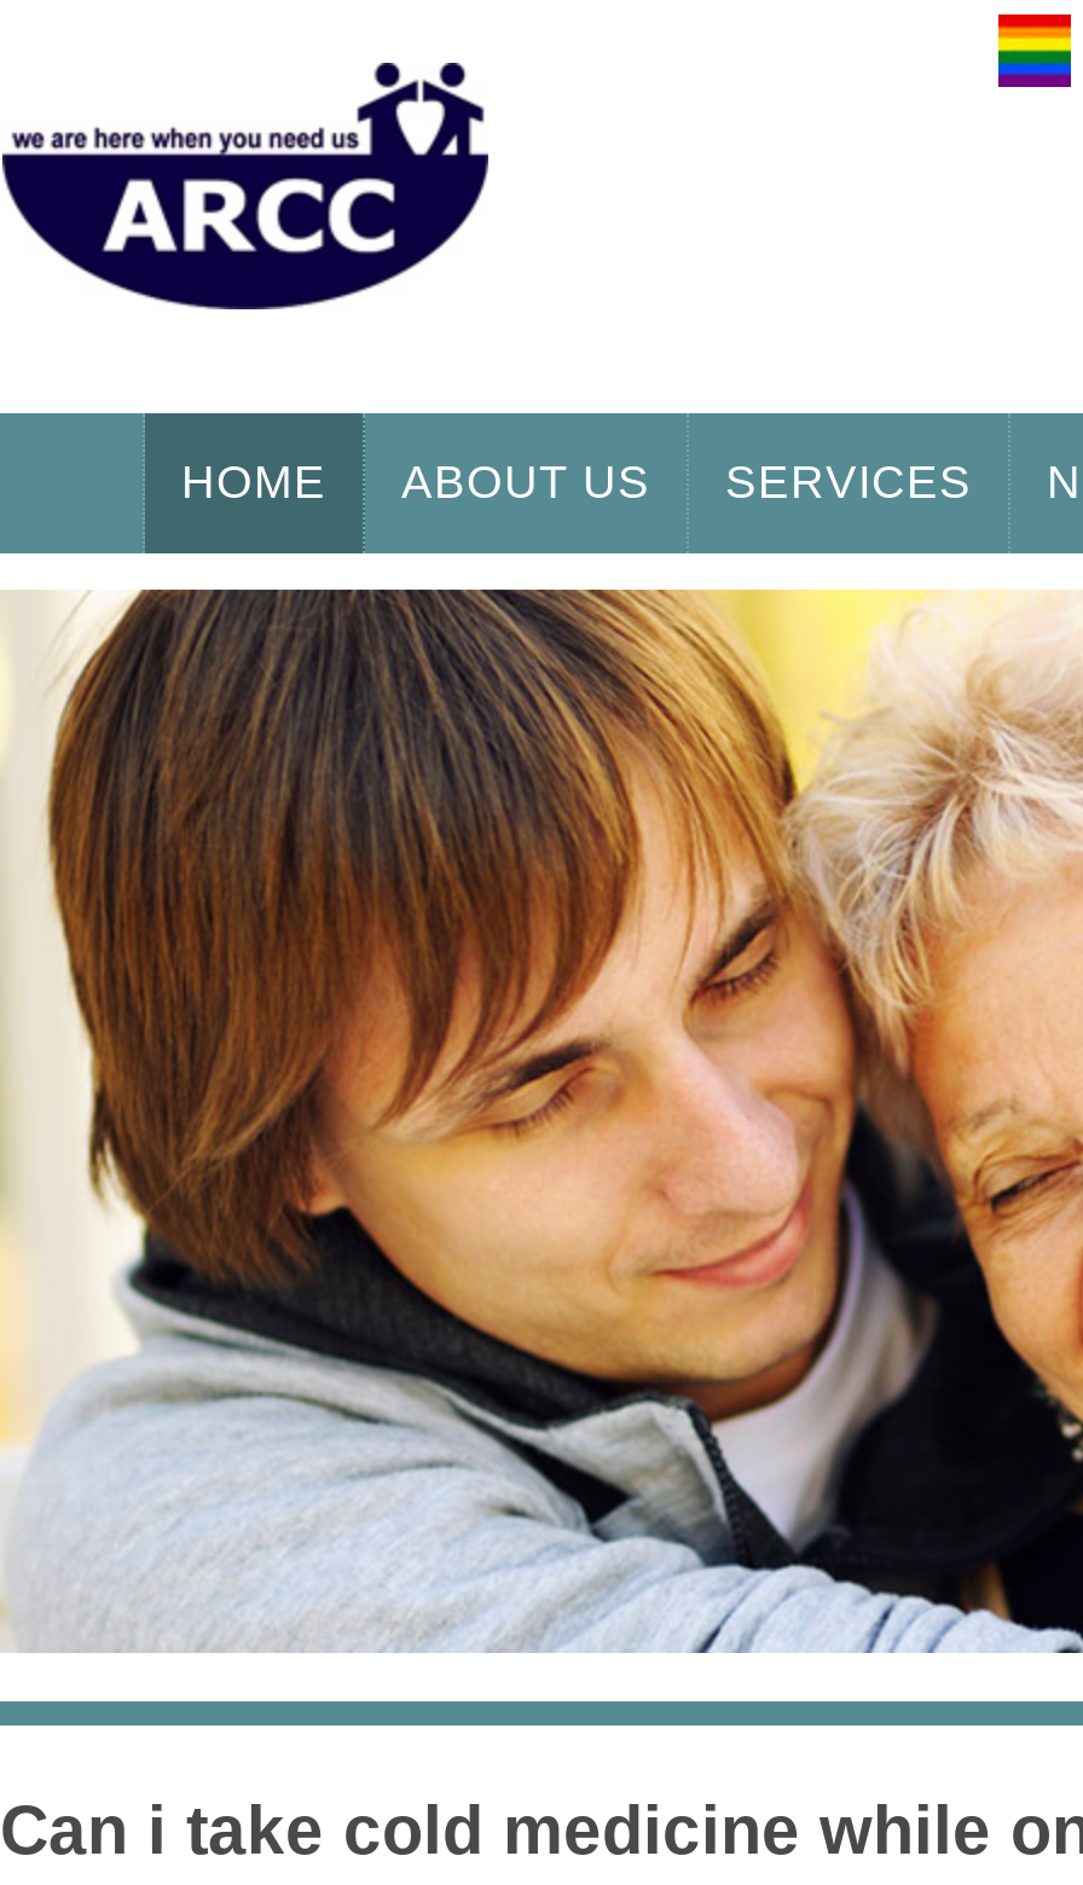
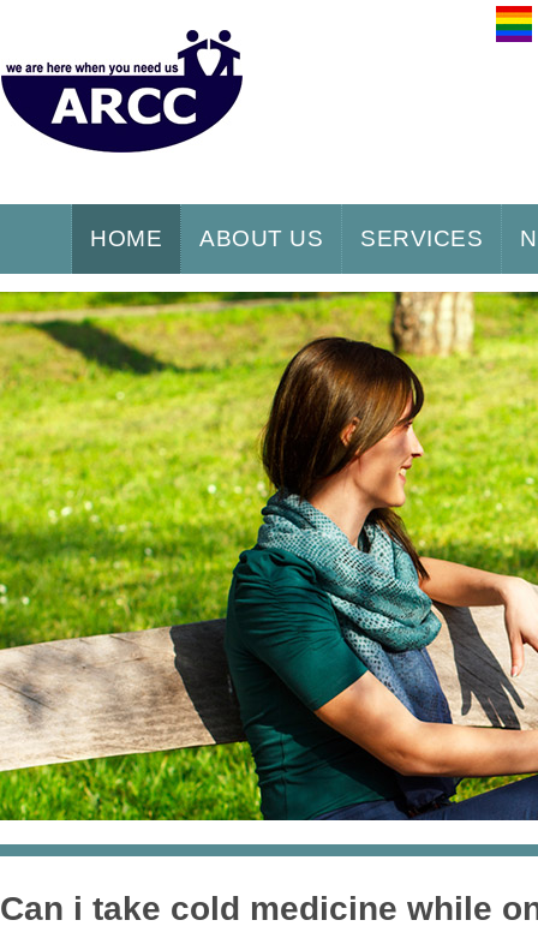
[7,587,1076,1653] [image] -> [4,291,534,822] [image]

